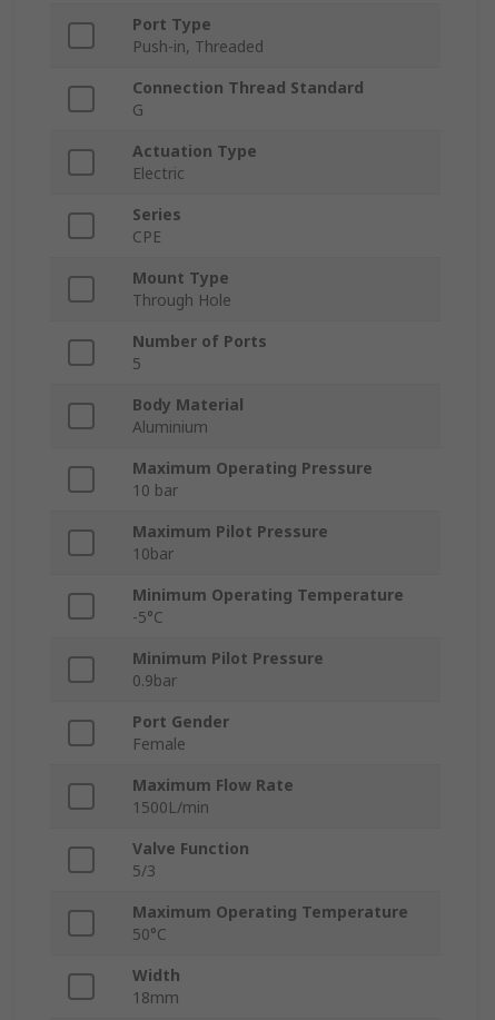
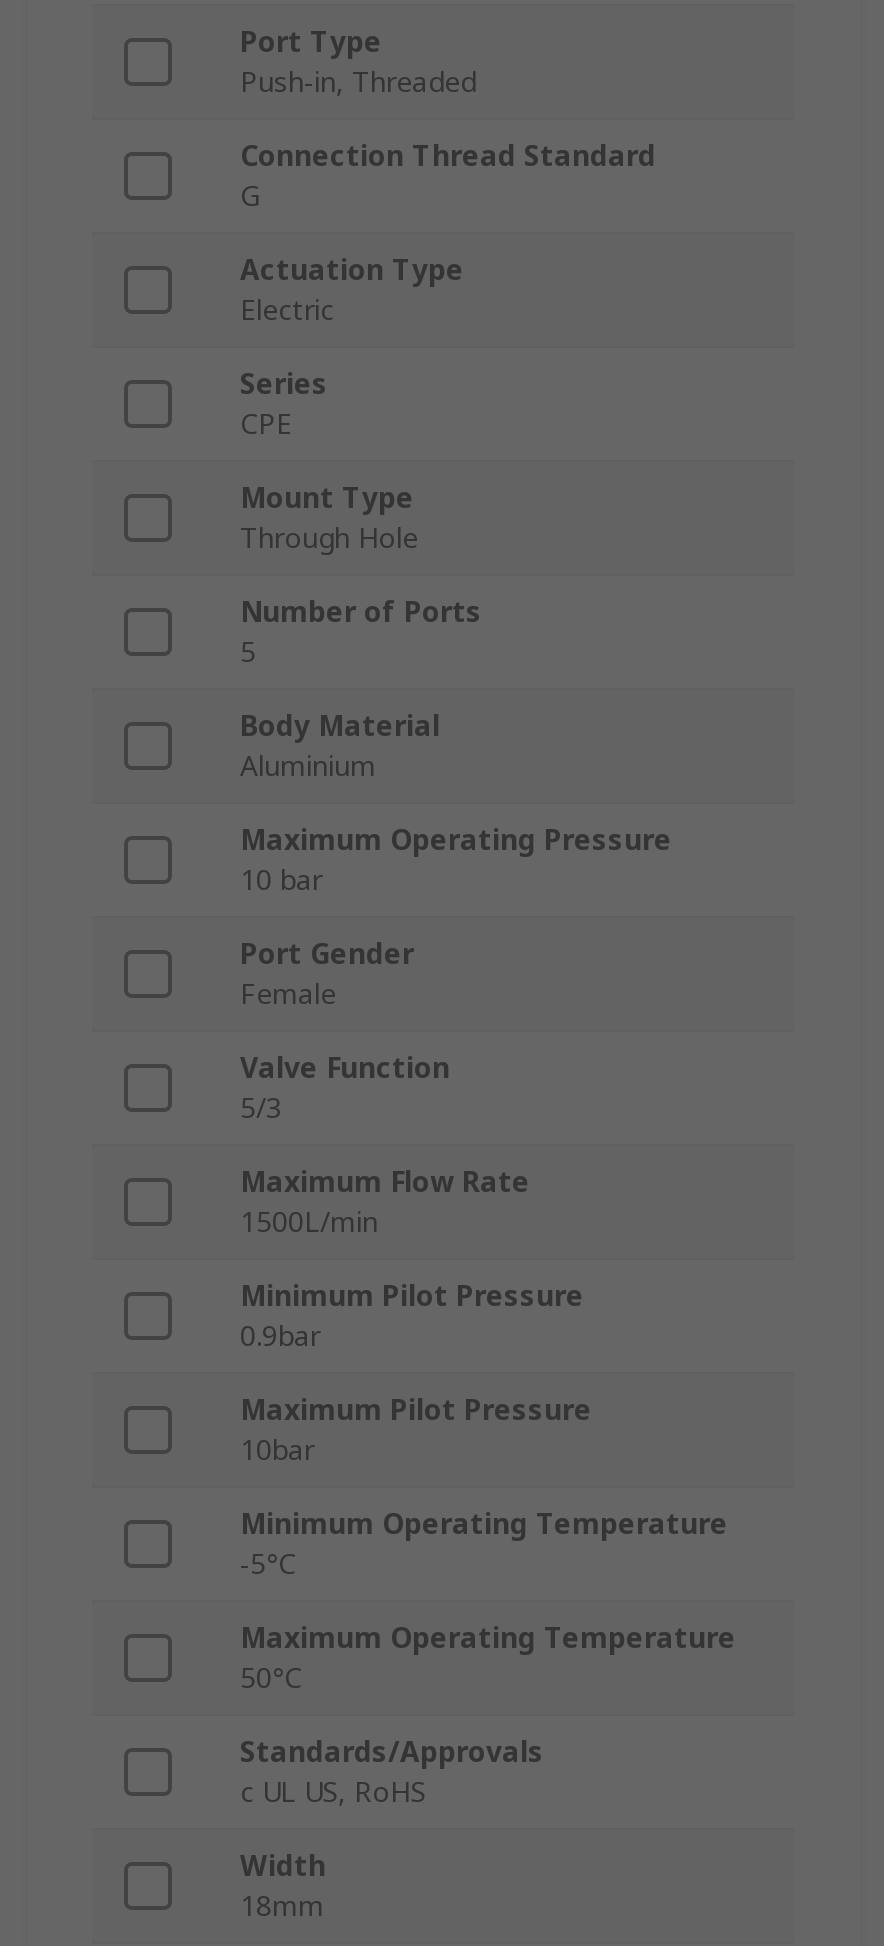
moved [132,521,404,628] -> [240,1391,728,1583]: Maximum Pilot Pressure | 10bar | Minimum Operating Temperature | -5°C
moved [132,648,324,882] -> [240,935,584,1355]: Minimum Pilot Pressure | 0.9bar | Port Gender | Female | Maximum Flow Rate | 1500L/min | Valve Function | 5/3
none -> [240,1733,544,1811] Standards/Approvals | c UL US, RoHS

